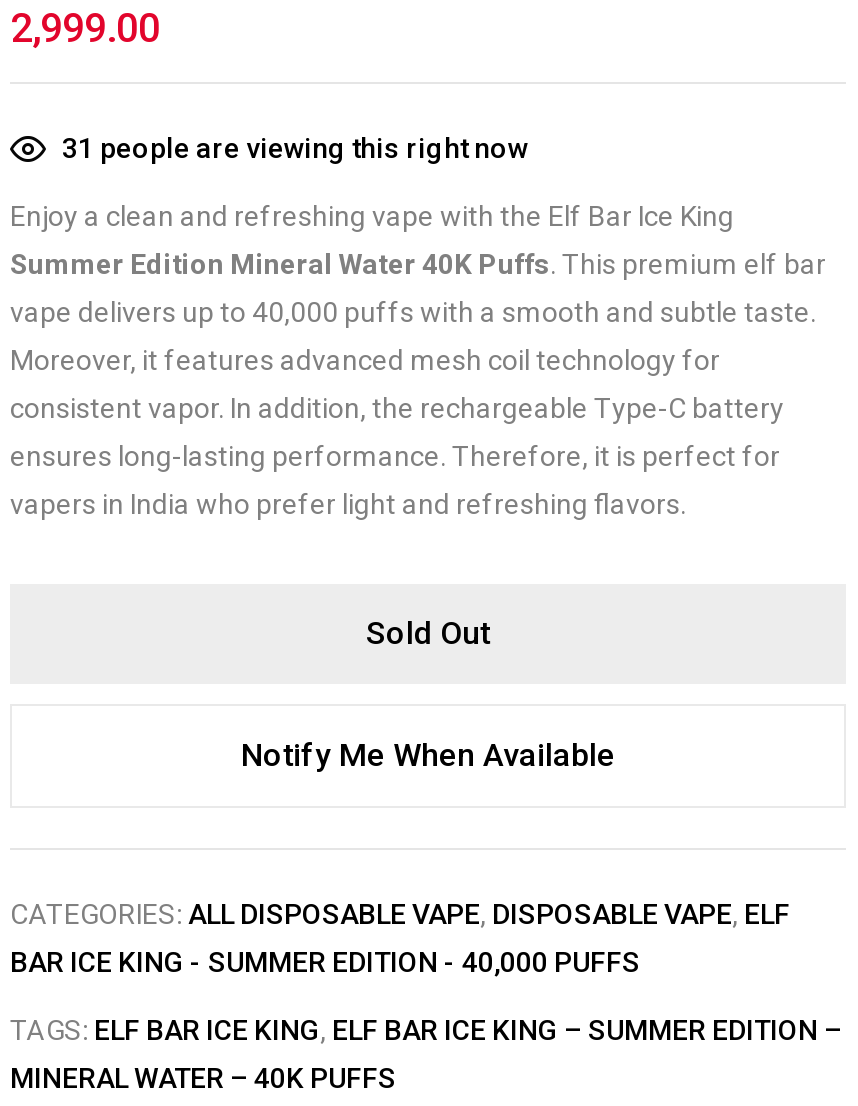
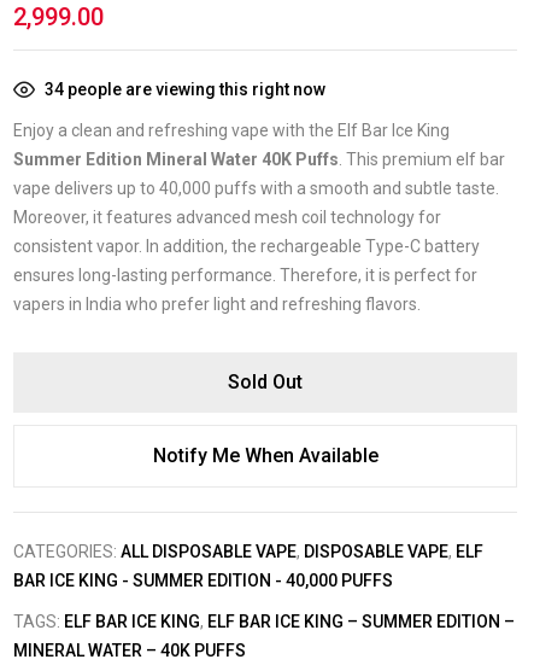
[62,133,528,165] 31 people are viewing this right now -> [45,80,325,99] 34 people are viewing this right now

